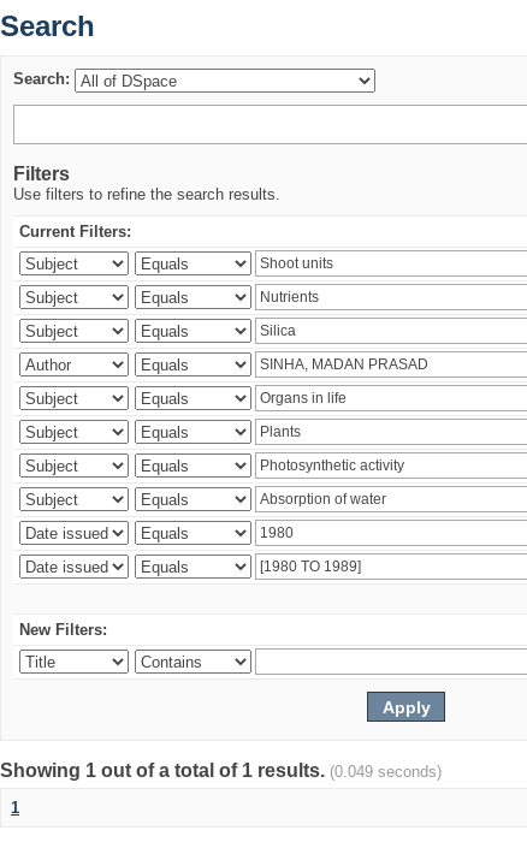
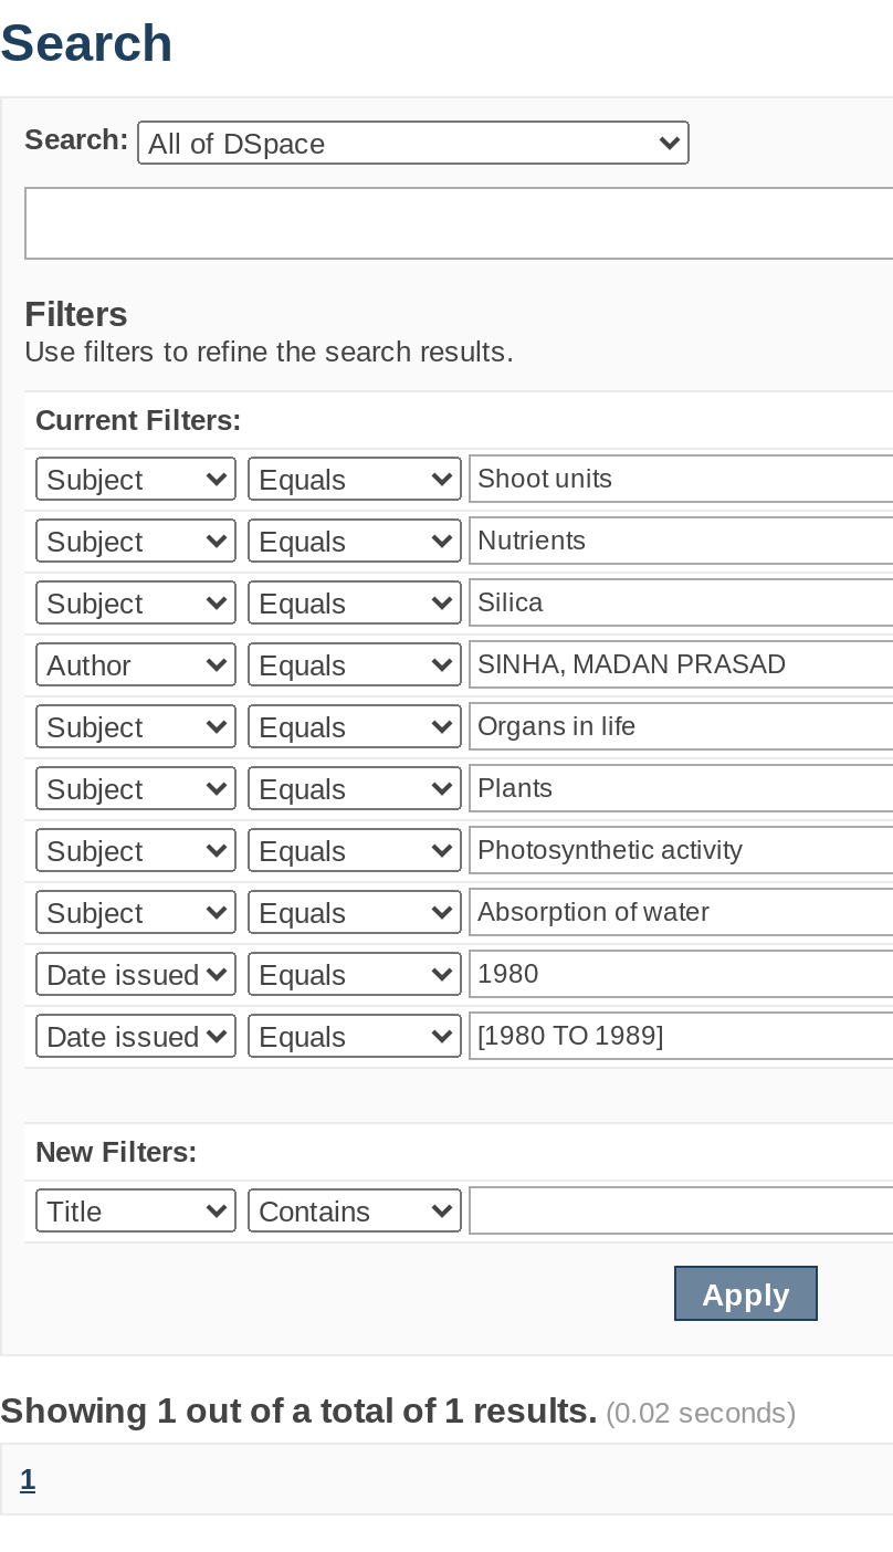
[0,760,442,781] Showing 1 out of a total of 1 results. (0.049 seconds) -> [0,1392,796,1429] Showing 1 out of a total of 1 results. (0.02 seconds)

